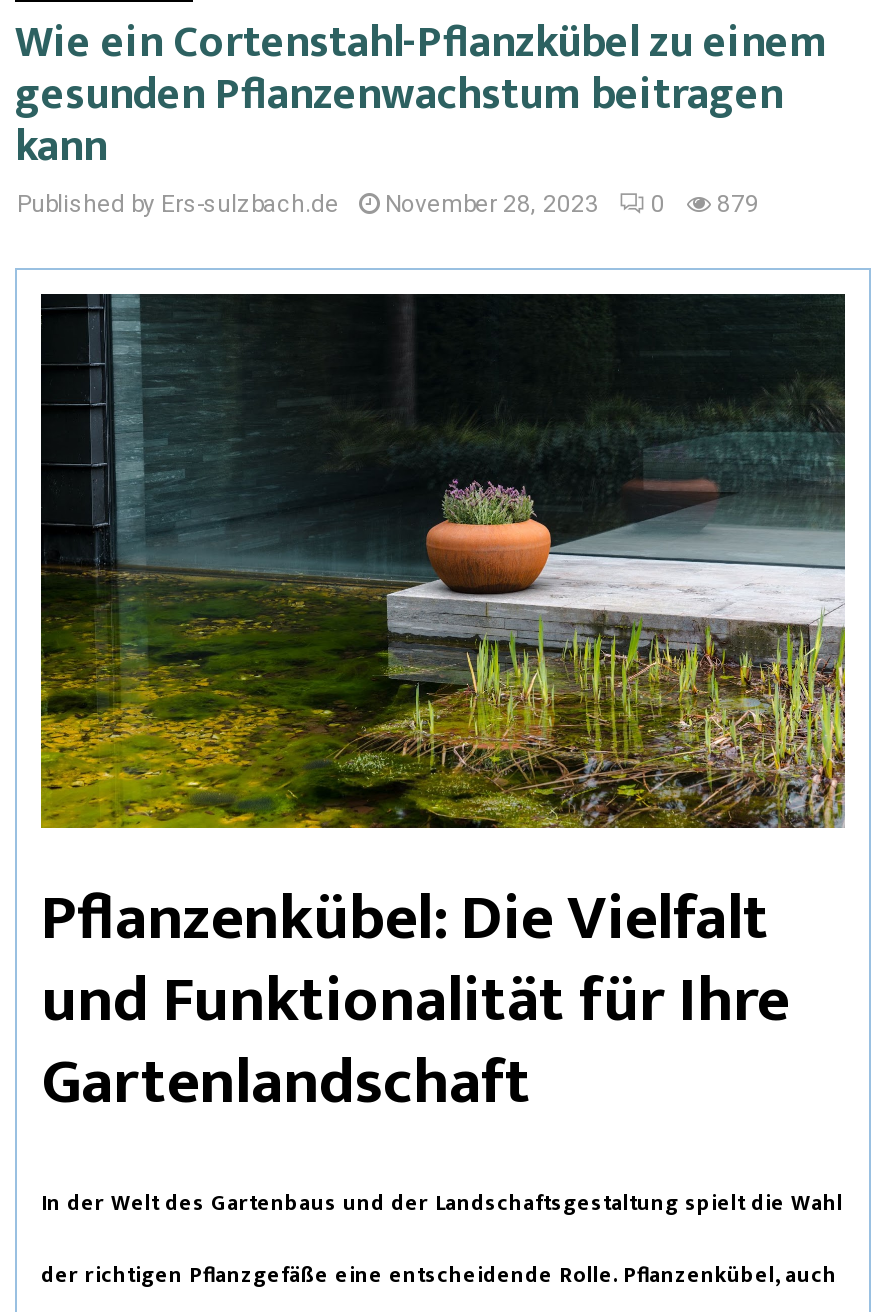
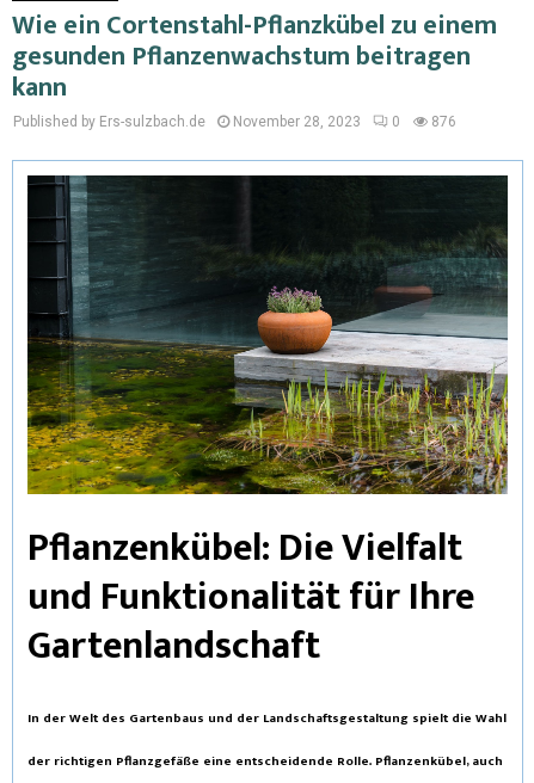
[17,190,759,218] Published by Ers-sulzbach.de November 28, 2023 0 879 -> [13,113,456,130] Published by Ers-sulzbach.de November 28, 2023 0 876

